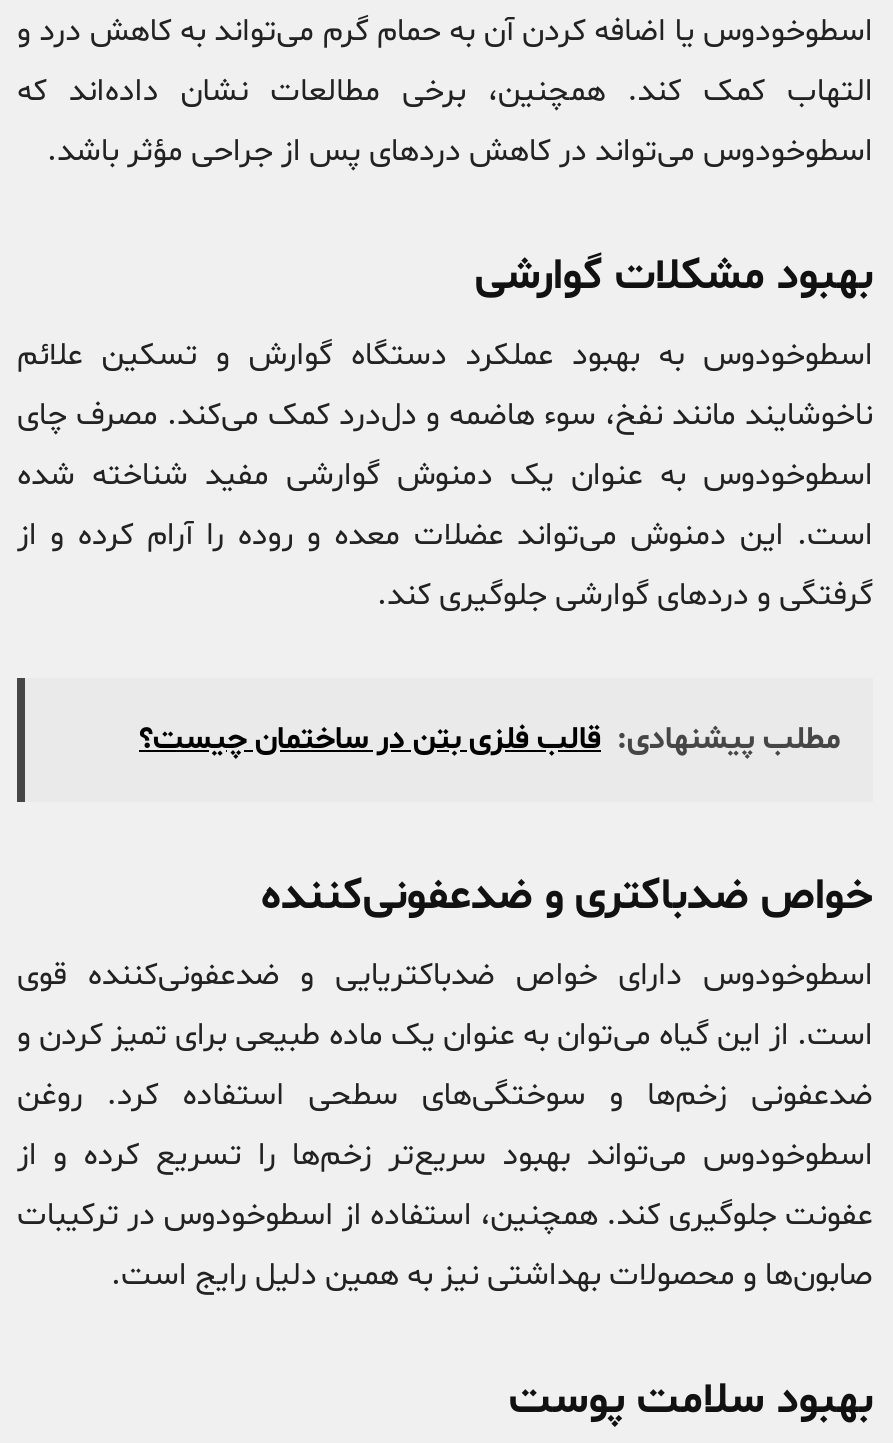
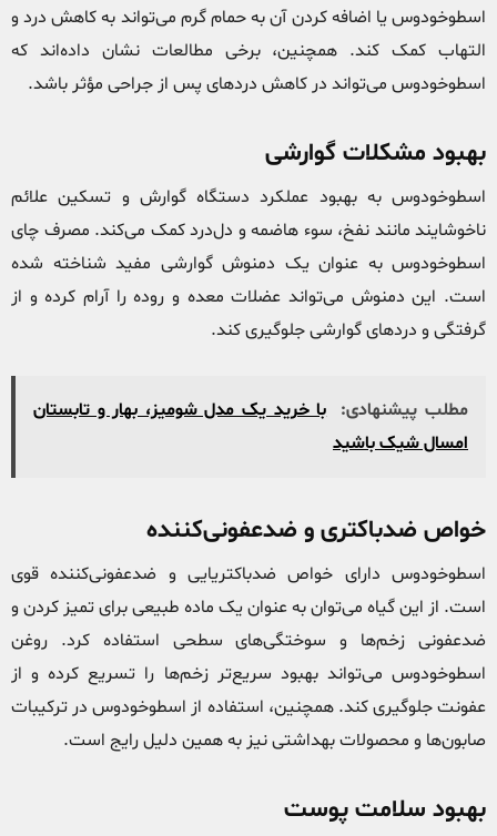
[139,718,841,762] مطلب پیشنهادی: قالب فلزی بتن در ساختمان چیست؟ -> [33,398,468,456] مطلب پیشنهادی: | با خرید یک مدل شومیز، بهار و تابستان | امسال شیک باشید

